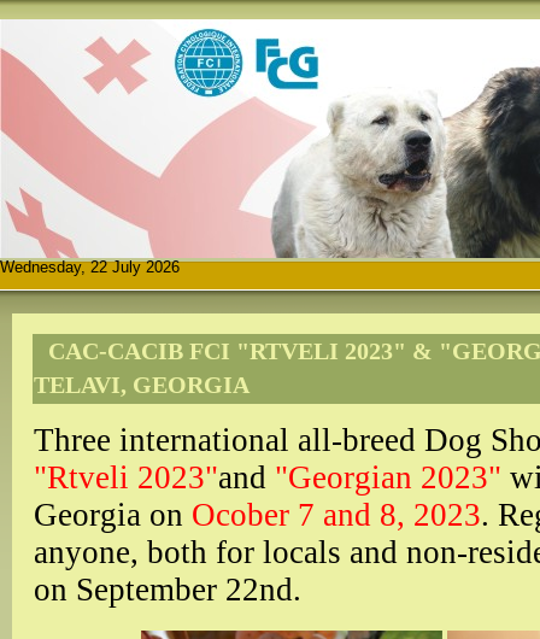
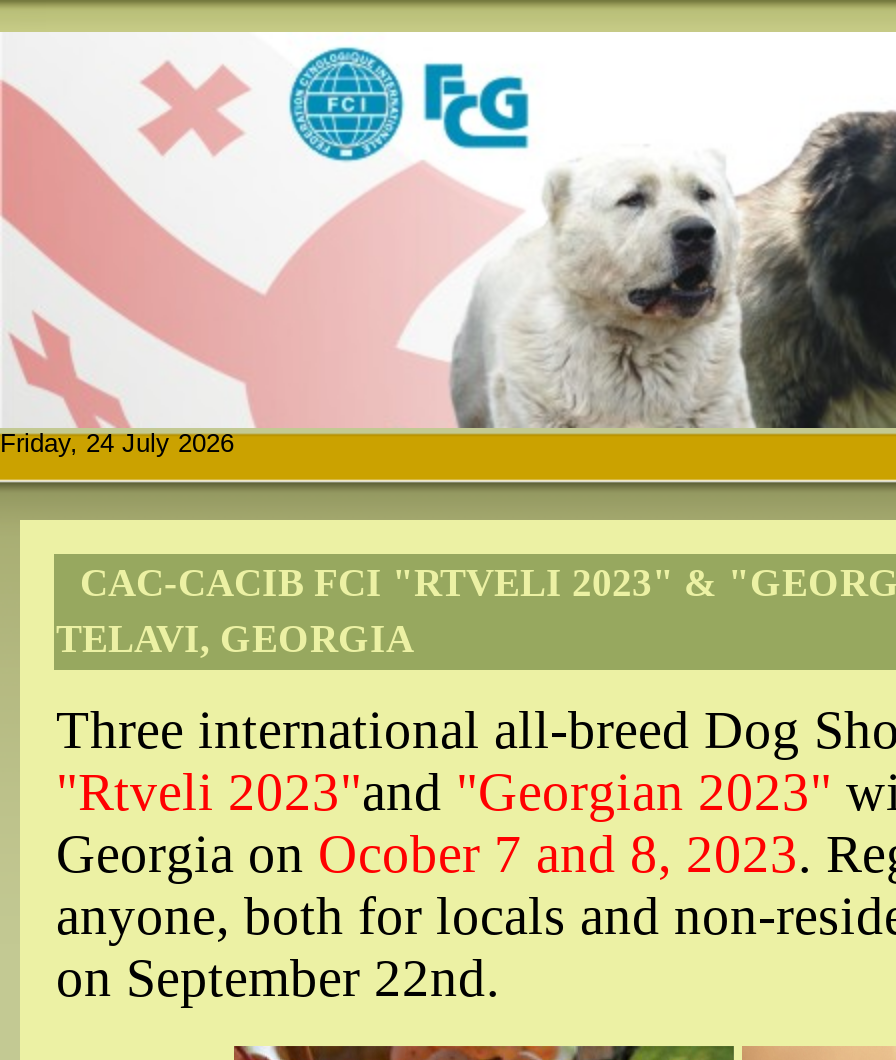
[0,258,180,276] Wednesday, 22 July 2026 -> [0,428,234,458] Friday, 24 July 2026

